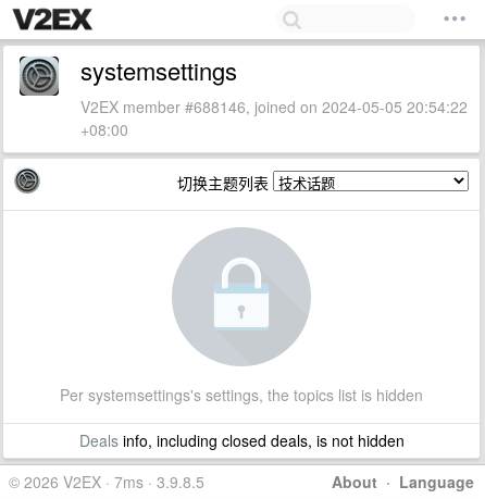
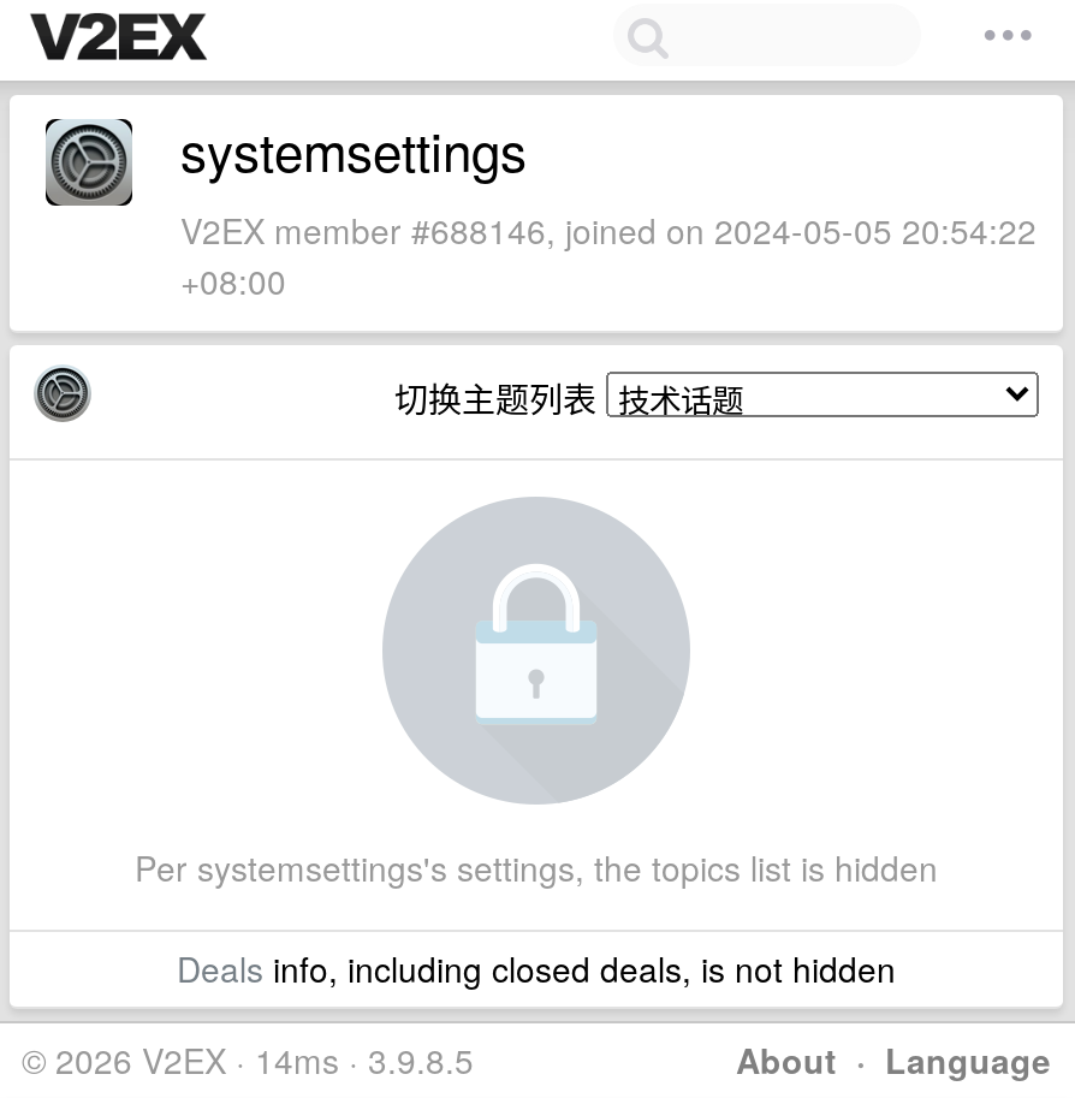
[9,471,204,492] © 2026 V2EX · 7ms · 3.9.8.5 -> [22,1035,474,1084] © 2026 V2EX · 14ms · 3.9.8.5

